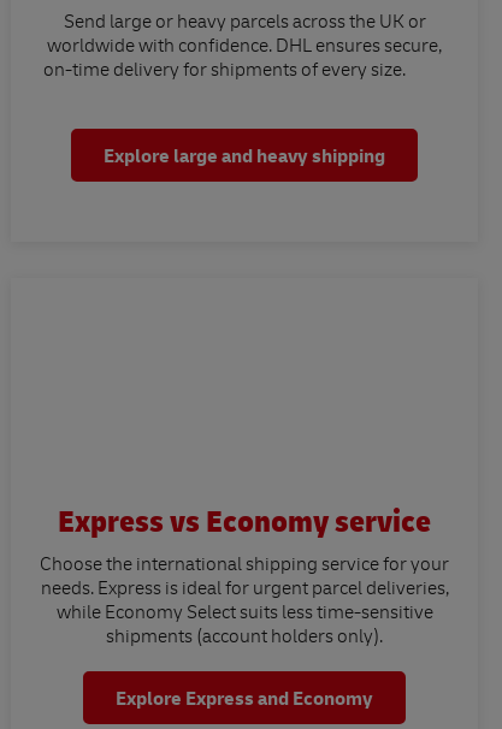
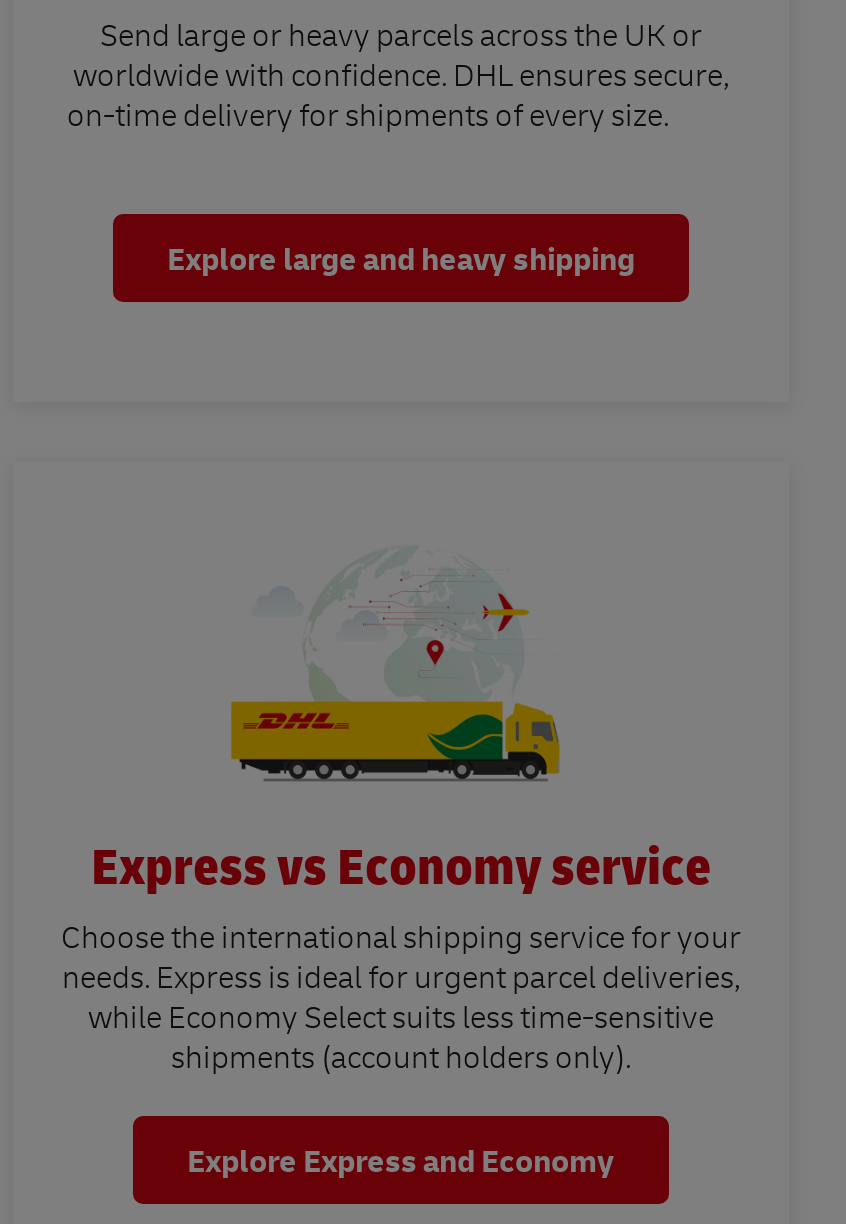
none -> [229,574,561,782] [image]

